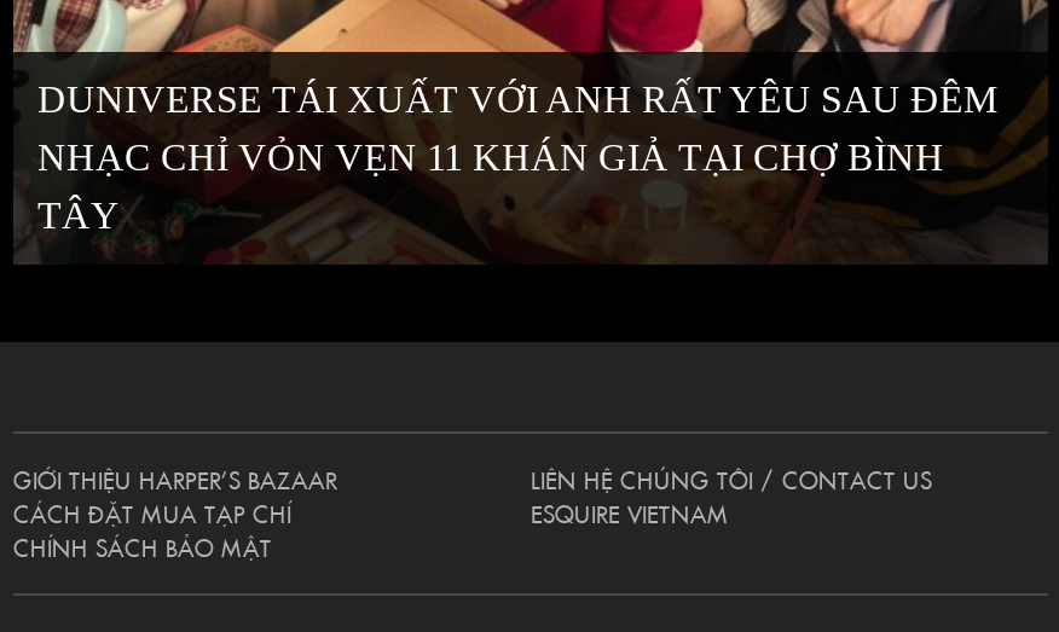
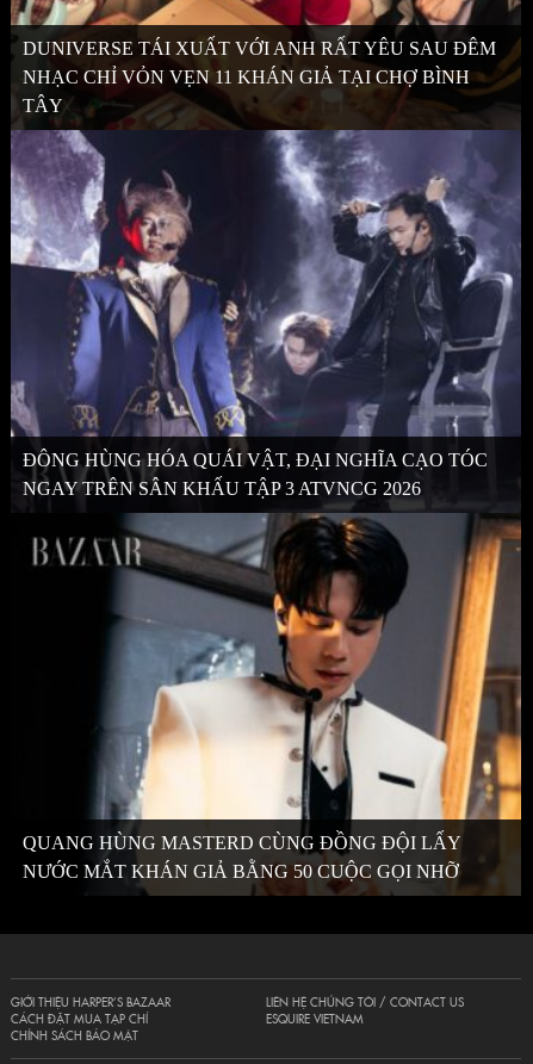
none -> [11,129,521,499] [image] | ĐÔNG HÙNG HÓA QUÁI VẬT, ĐẠI NGHĨA CẠO TÓC | NGAY TRÊN SÂN KHẤU TẬP 3 ATVNCG 2026
none -> [11,508,522,881] [image] | QUANG HÙNG MASTERD CÙNG ĐỒNG ĐỘI LẤY | NƯỚC MẮT KHÁN GIẢ BẰNG 50 CUỘC GỌI NHỠ

